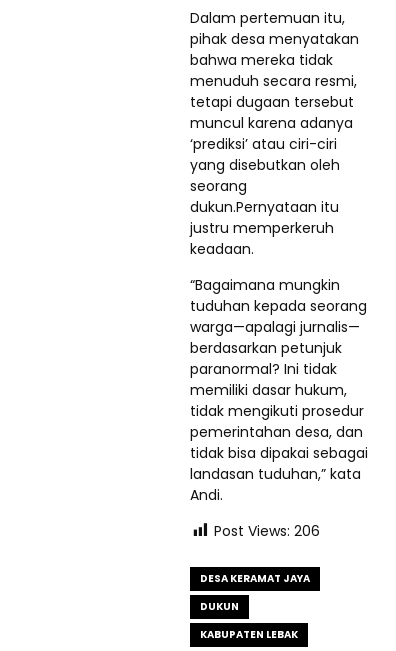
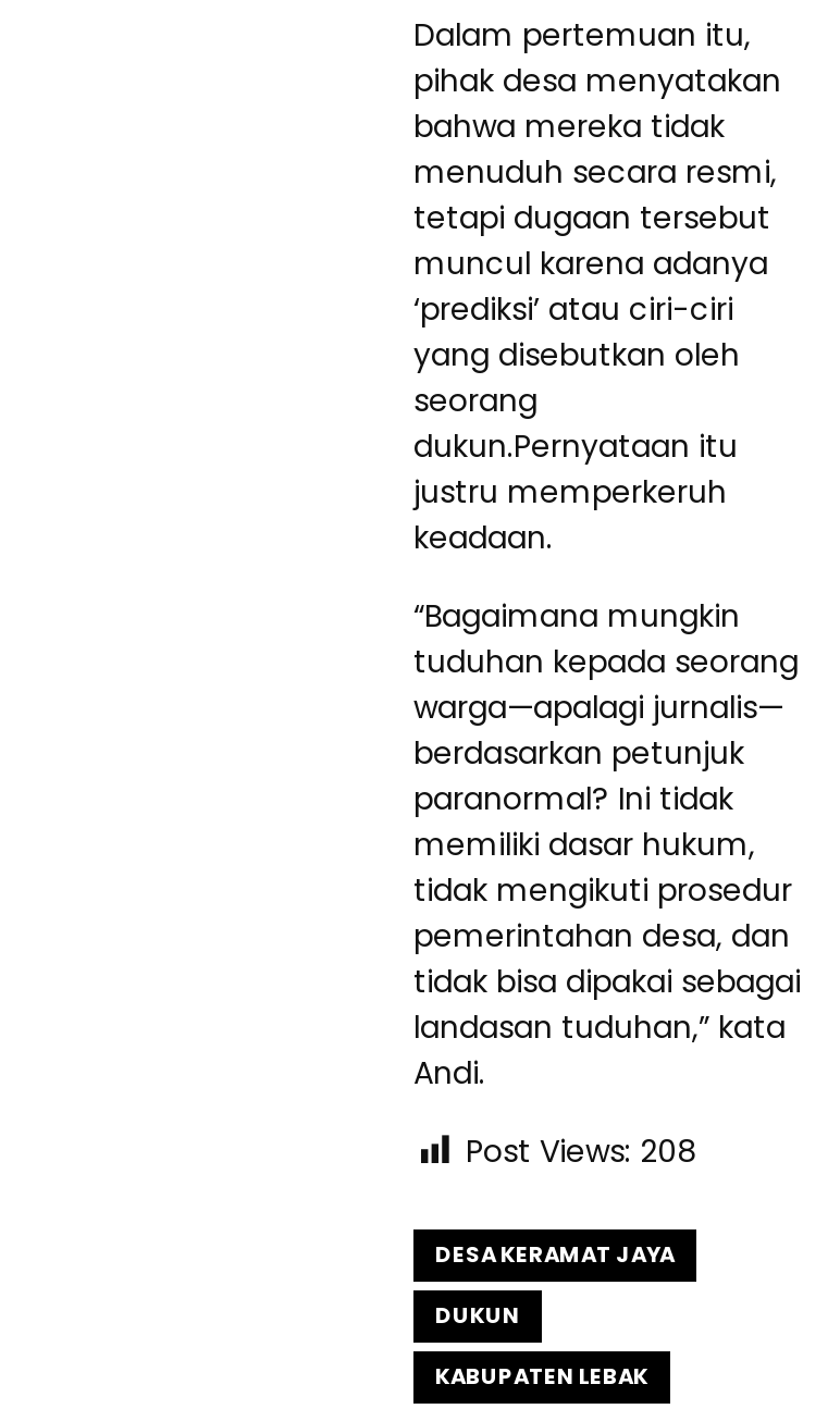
[214,521,320,541] Post Views: 206 -> [466,1130,696,1174] Post Views: 208

